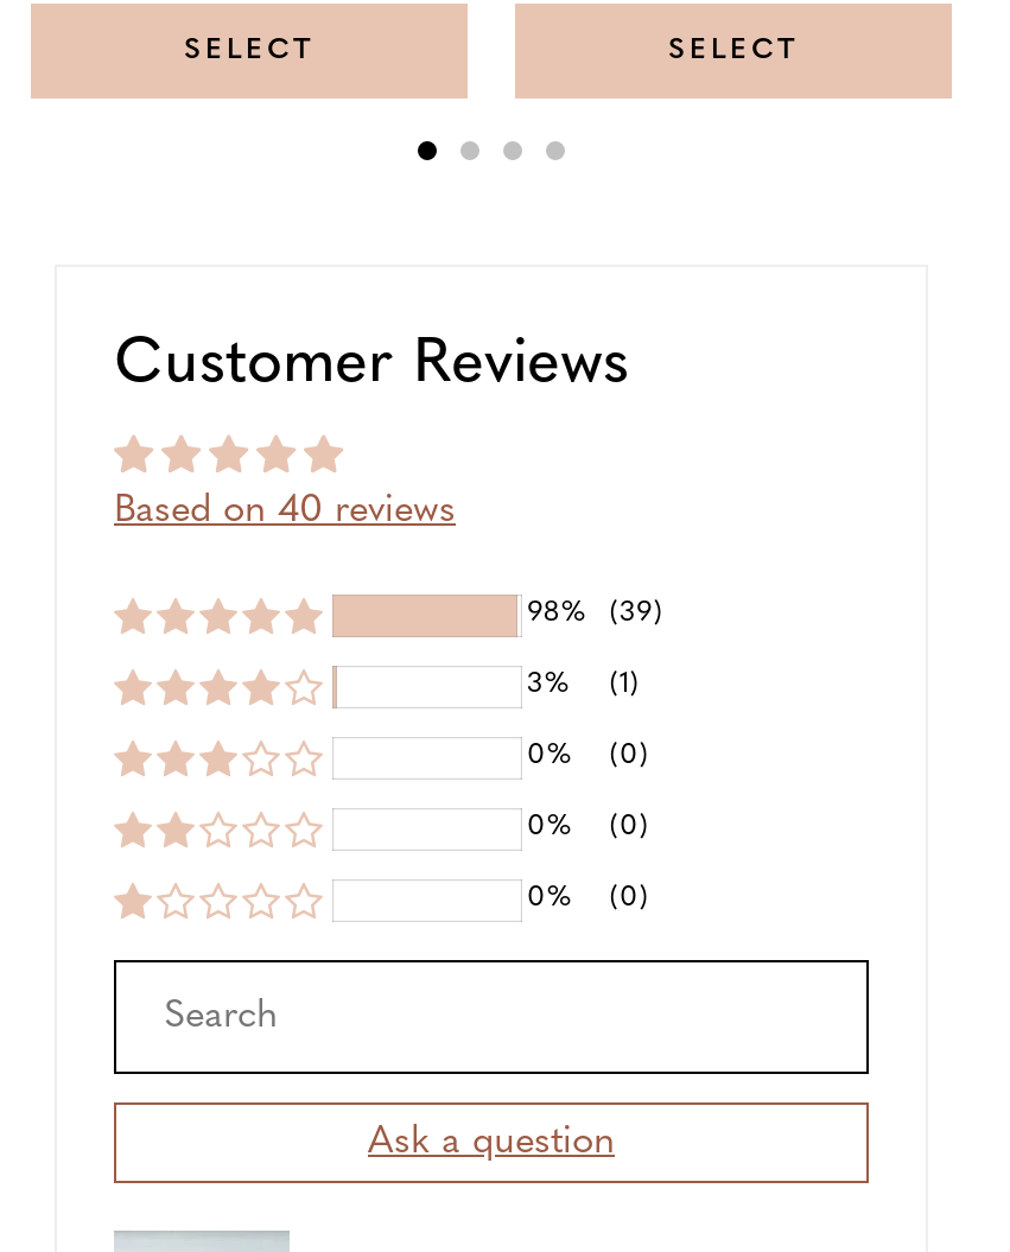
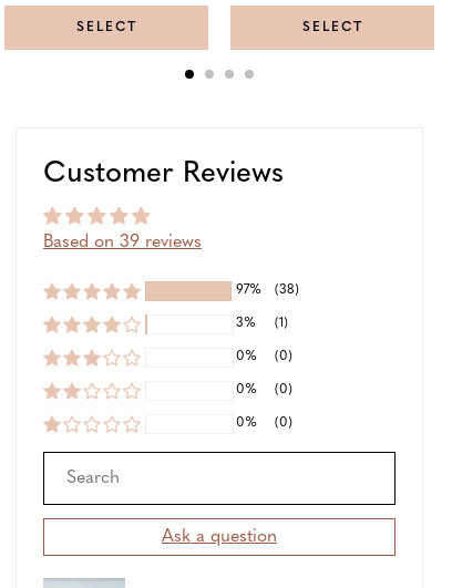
[114,491,456,529] Based on 40 reviews -> [43,233,202,251] Based on 39 reviews
[527,598,586,627] 98% -> [236,283,261,296] 97%
[610,598,662,627] (39) -> [275,283,299,296] (38)

